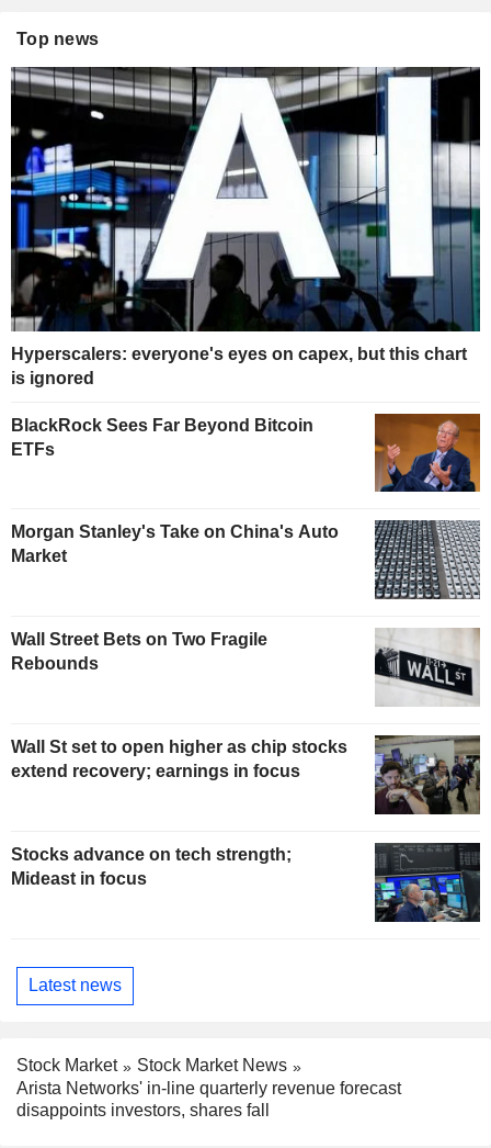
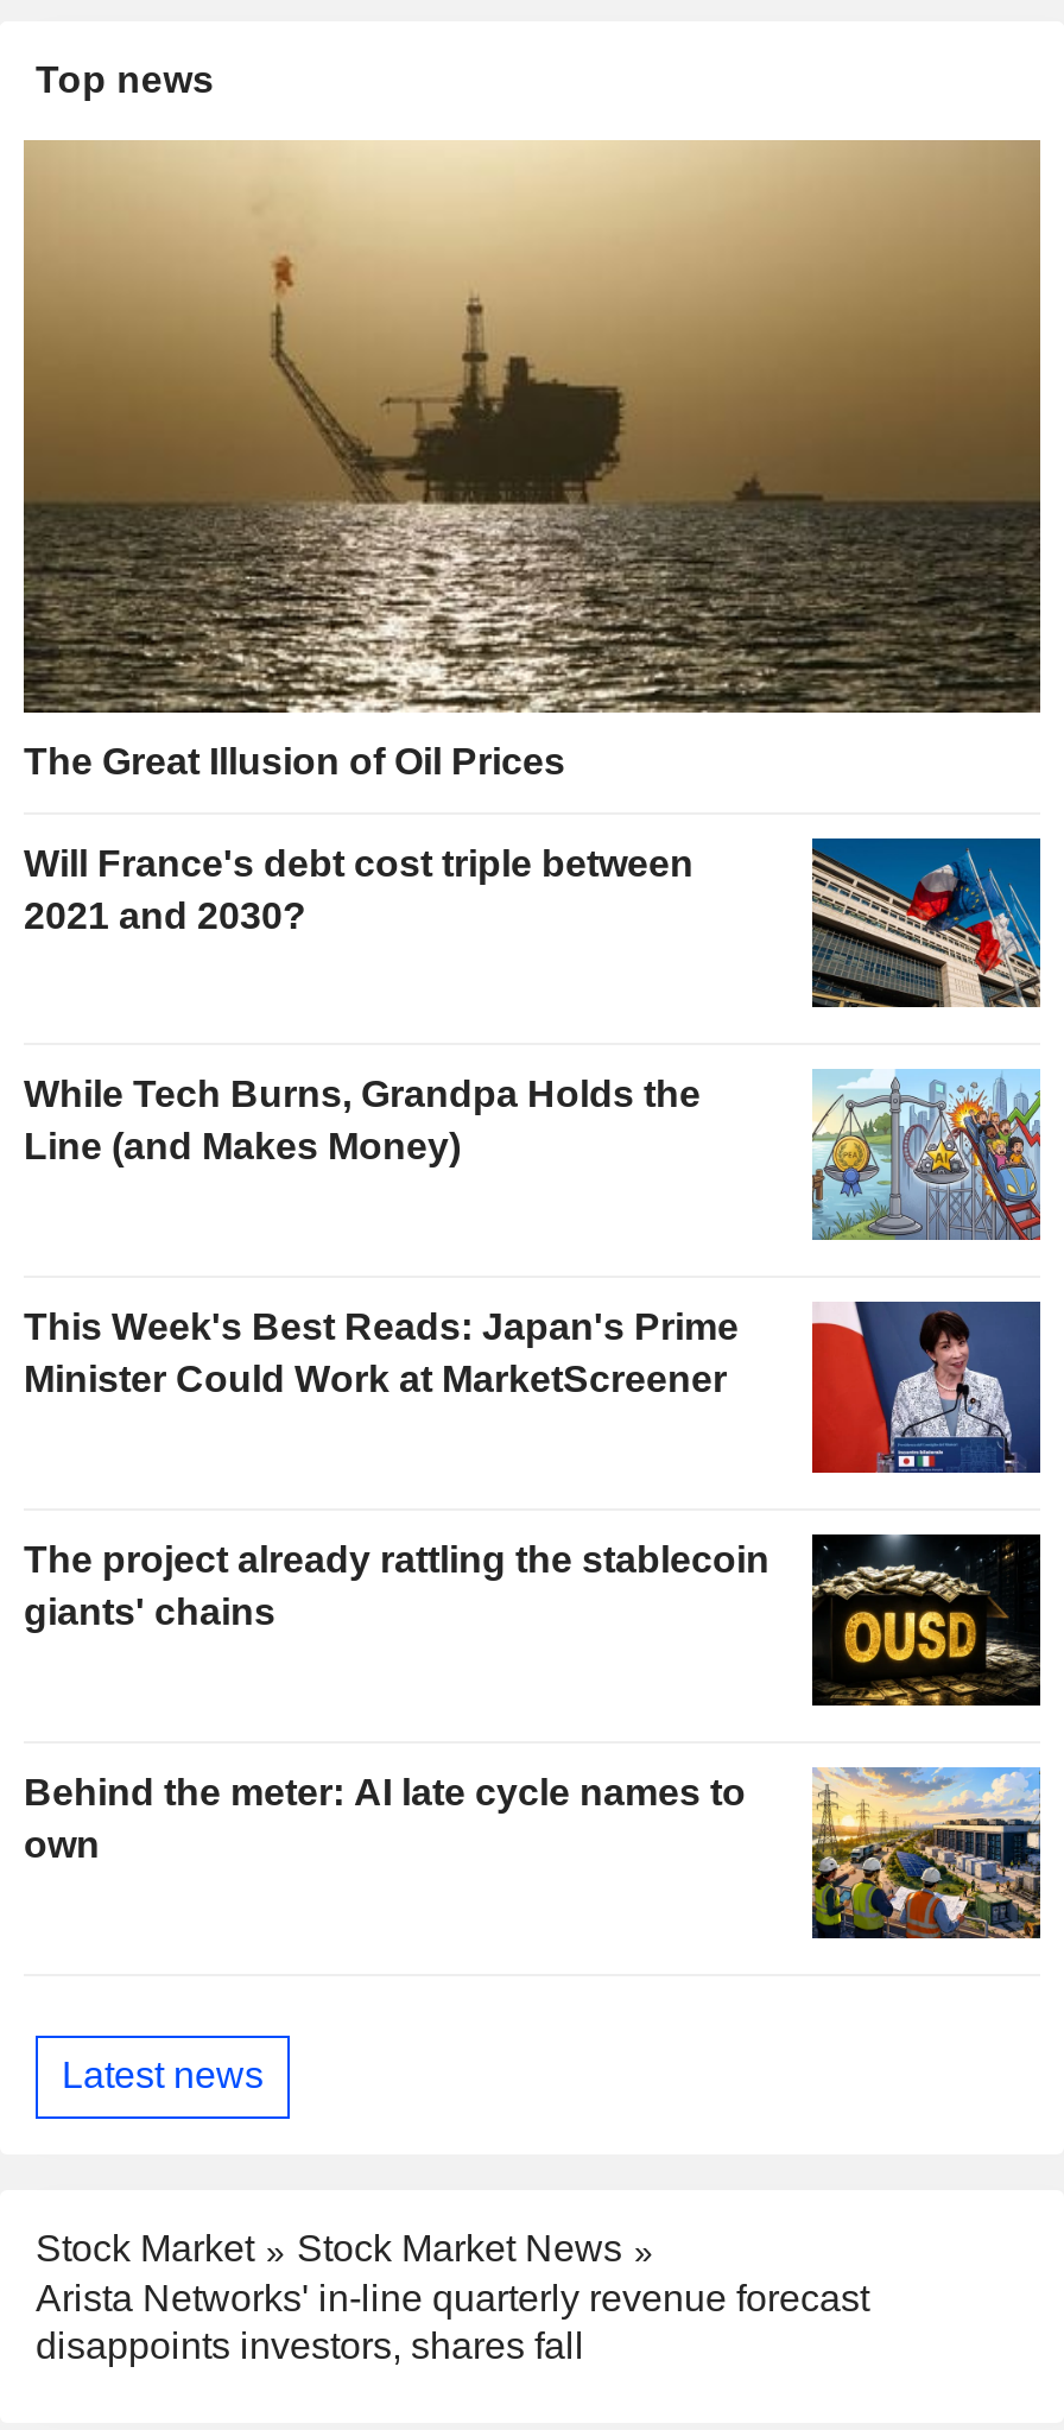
[10,66,481,387] [image] | Hyperscalers: everyone's eyes on capex, but this chart | is ignored -> [21,138,1043,781] [image] | The Great Illusion of Oil Prices
[11,416,313,458] BlackRock Sees Far Beyond Bitcoin | ETFs -> [24,843,693,935] Will France's debt cost triple between | 2021 and 2030?
[374,413,481,493] [image] -> [810,836,1043,1010] [image]
[11,523,339,566] Morgan Stanley's Take on China's Auto | Market -> [24,1075,701,1167] While Tech Burns, Grandpa Holds the | Line (and Makes Money)
[374,519,480,599] [image] -> [812,1069,1040,1240] [image]
[11,630,267,673] Wall Street Bets on Two Fragile | Rebounds -> [24,1307,739,1400] This Week's Best Reads: Japan's Prime | Minister Could Work at MarketScreener
[374,628,481,707] [image] -> [810,1299,1043,1475] [image]
[11,734,481,815] [image] | Wall St set to open higher as chip stocks | extend recovery; earnings in focus -> [24,1532,1043,1708] [image] | The project already rattling the stablecoin | giants' chains
[11,845,292,888] Stocks advance on tech strength; | Mideast in focus -> [24,1772,746,1864] Behind the meter: AI late cycle names to | own
[374,842,481,923] [image] -> [810,1765,1043,1941] [image]

